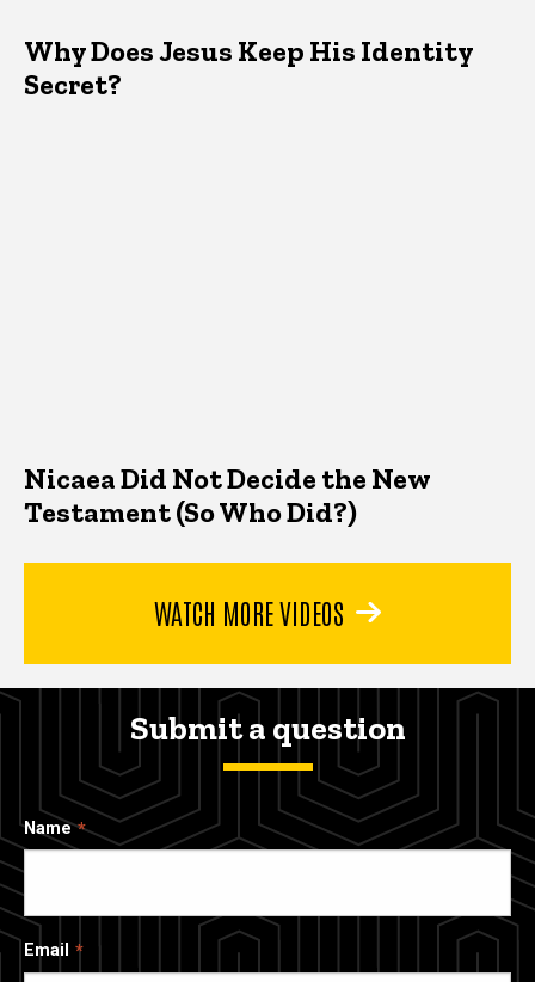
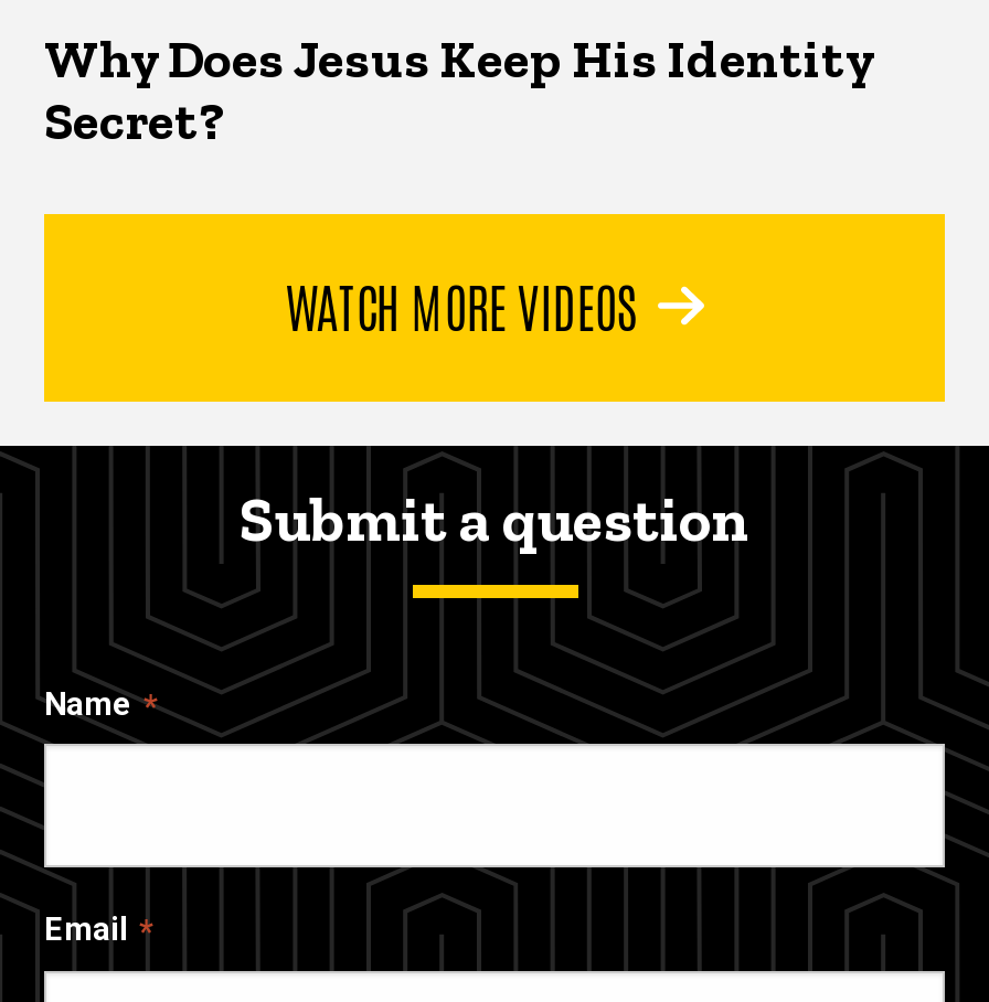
[24,461,430,529] Nicaea Did Not Decide the New | Testament (So Who Did?) -> none

